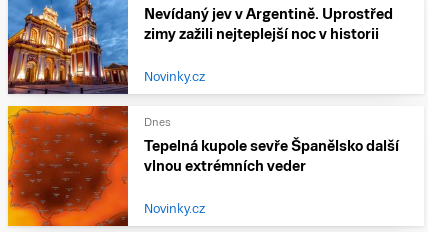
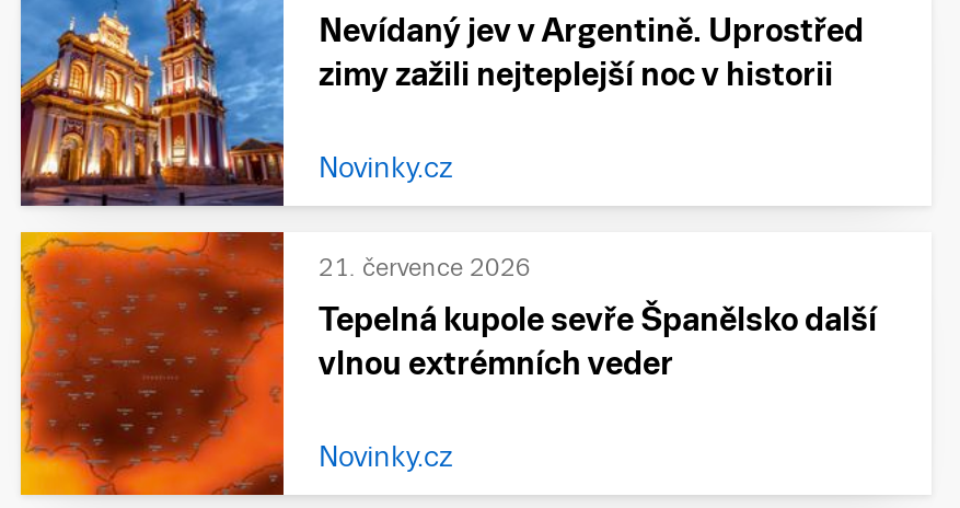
[144,116,171,128] Dnes -> [319,254,531,280] 21. července 2026

